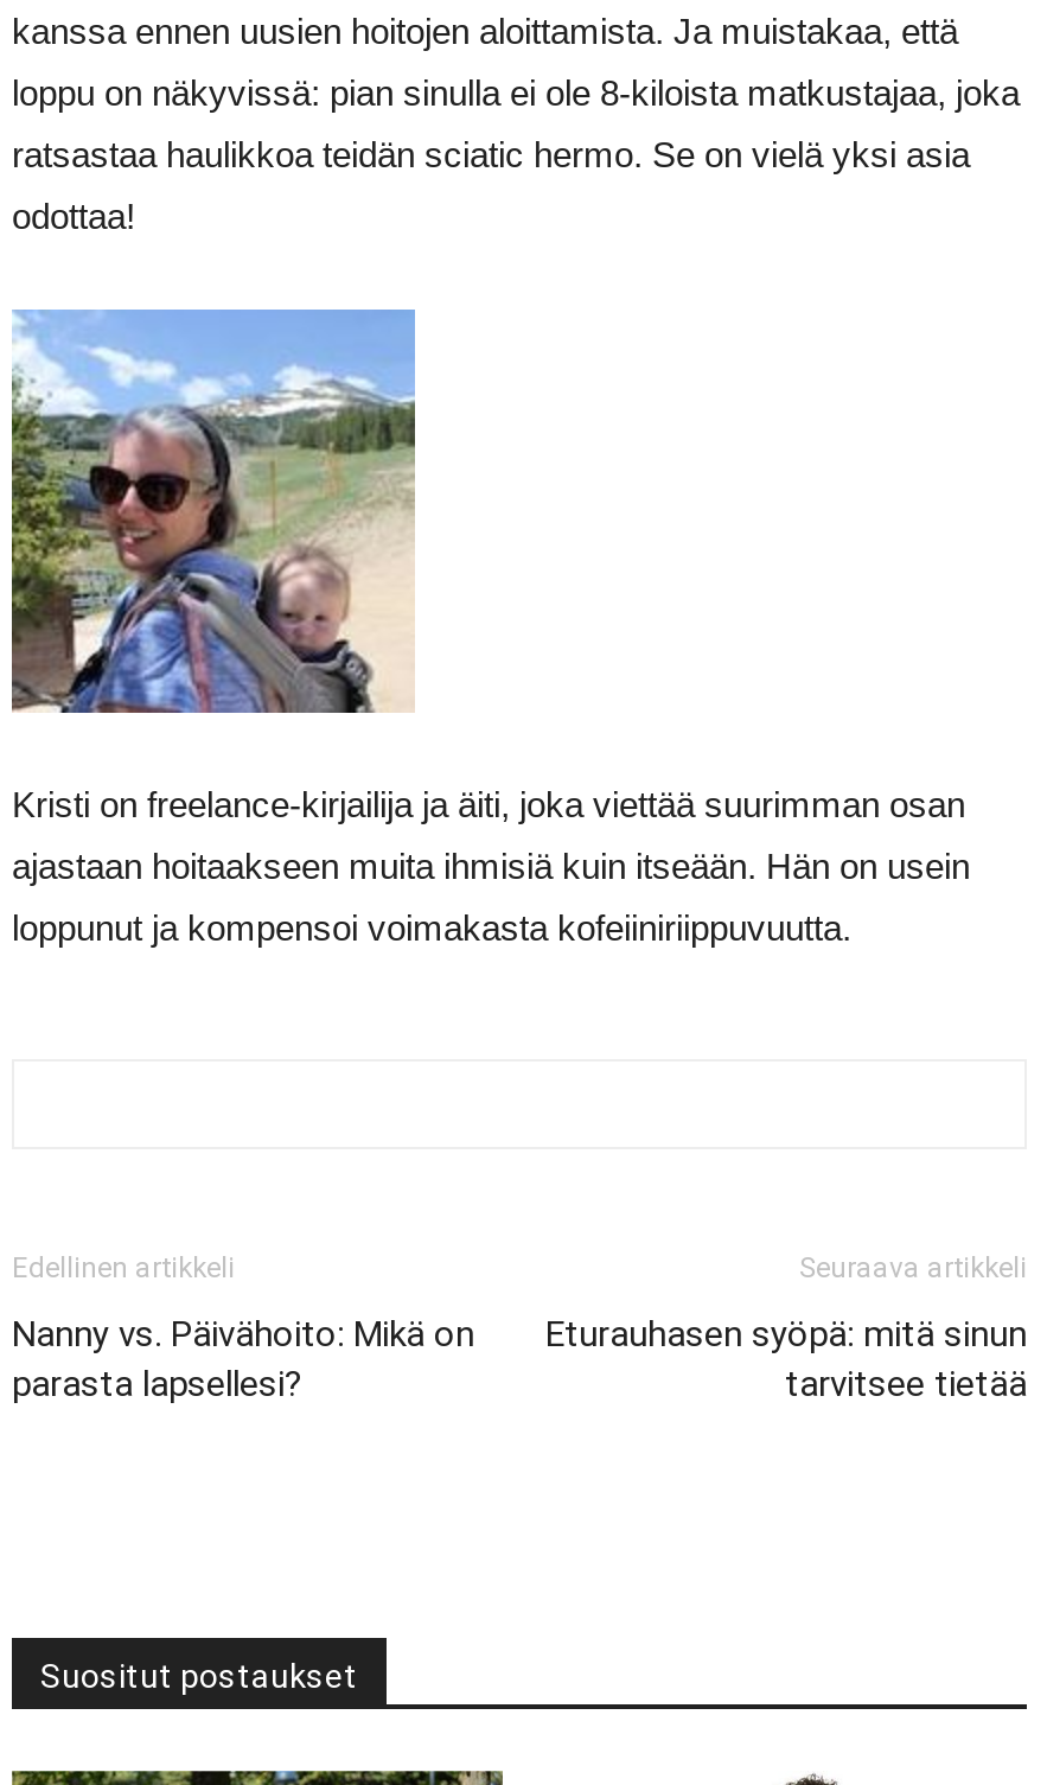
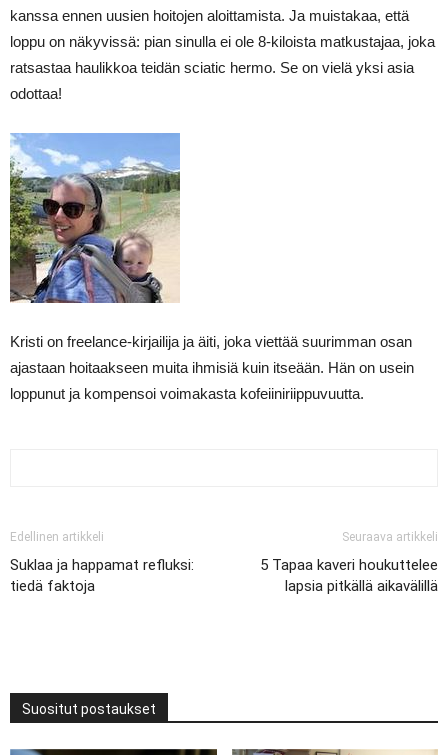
[12,1313,474,1405] Nanny vs. Päivähoito: Mikä on | parasta lapsellesi? -> [10,556,194,595] Suklaa ja happamat refluksi: | tiedä faktoja
[545,1313,1027,1405] Eturauhasen syöpä: mitä sinun | tarvitsee tietää -> [260,556,438,595] 5 Tapaa kaveri houkuttelee | lapsia pitkällä aikavälillä

